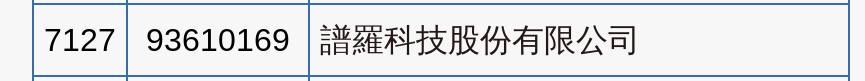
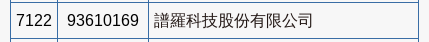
[44,23,640,57] 7127 93610169 譜羅科技股份有限公司 -> [16,12,314,29] 7122 93610169 譜羅科技股份有限公司

